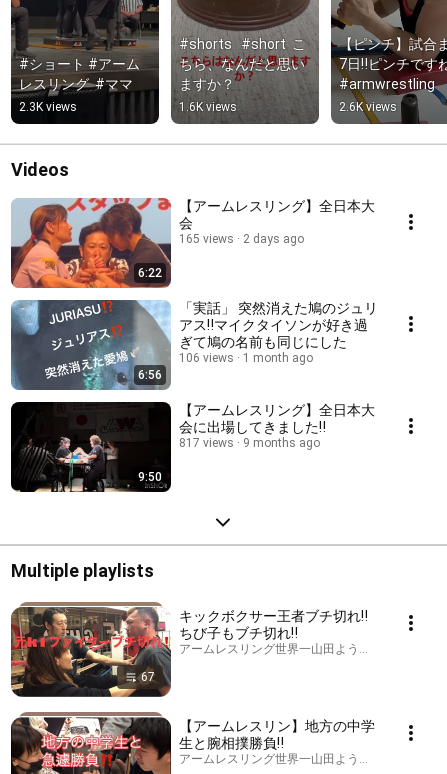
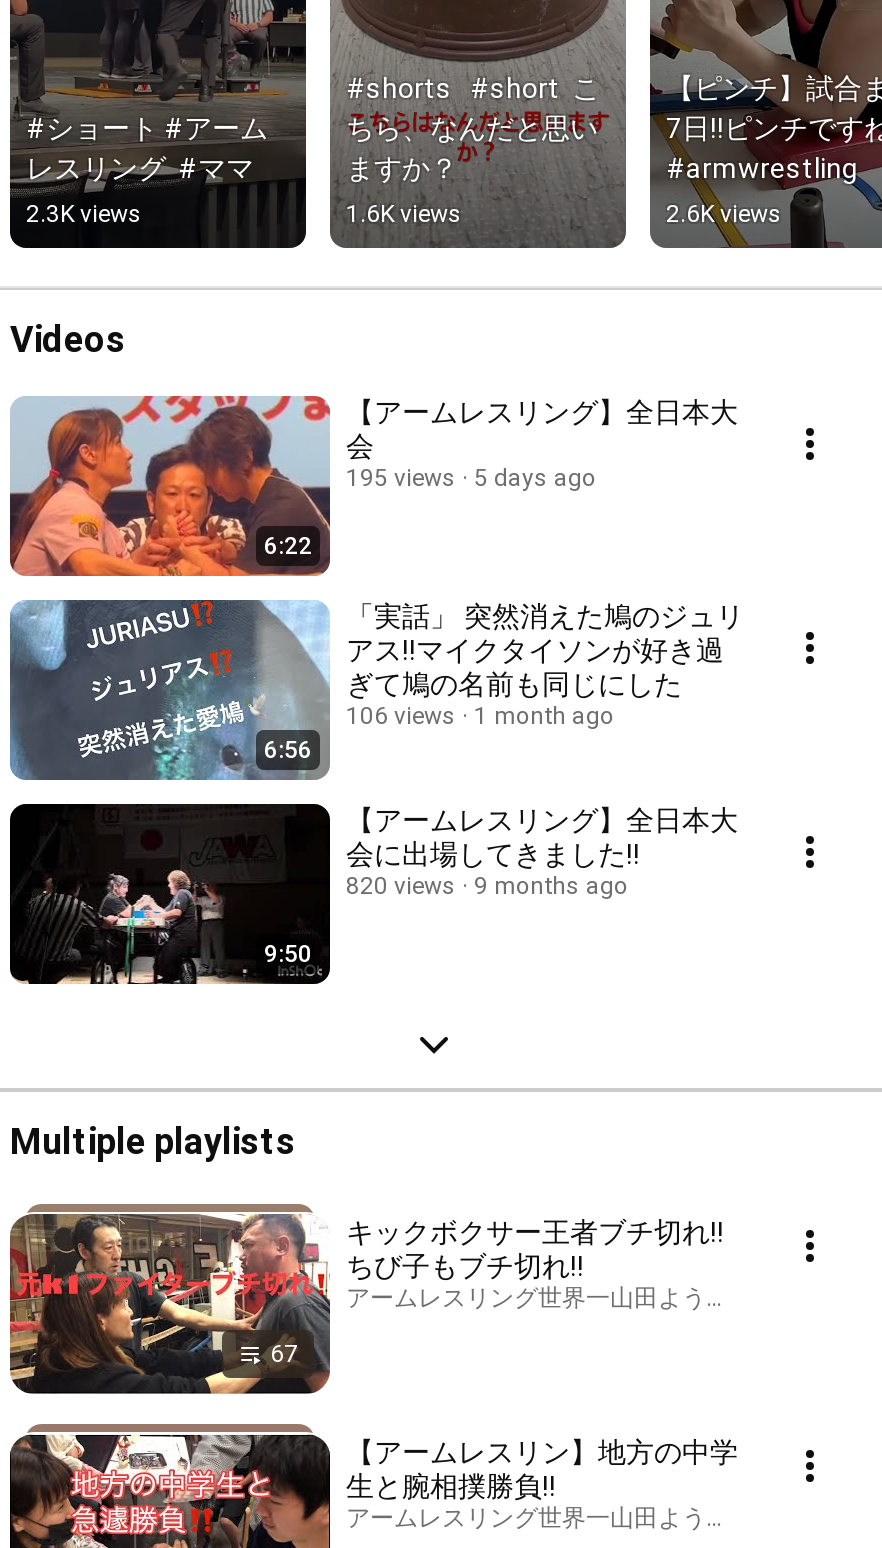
[179,232,234,246] 165 views -> [346,464,456,492] 195 views
[243,232,304,246] 2 days ago -> [474,464,596,492] 5 days ago
[179,436,320,450] 817 views 9 months ago -> [346,872,628,900] 820 views 9 months ago

